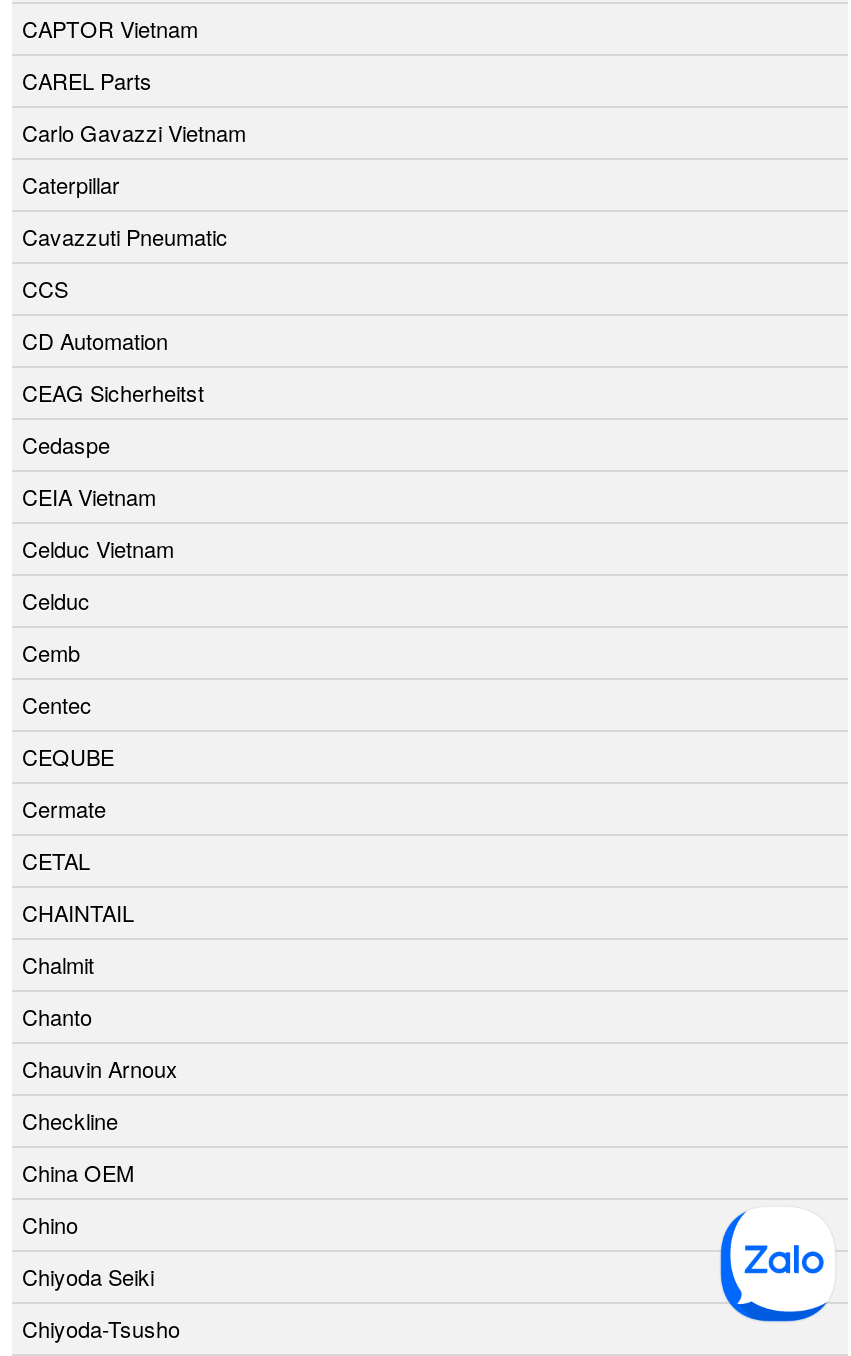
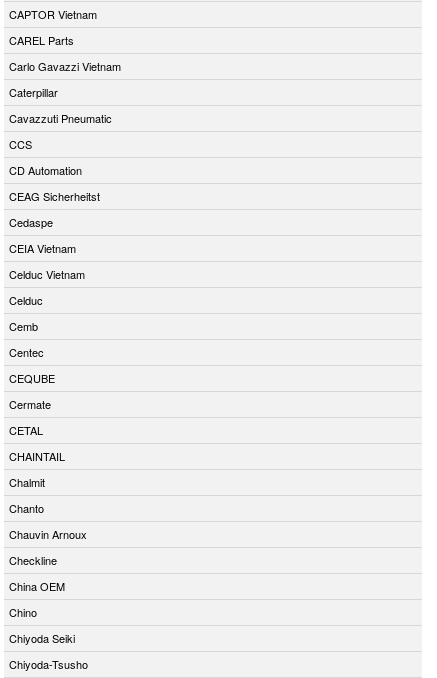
[718,1210,834,1324] [image] -> none

